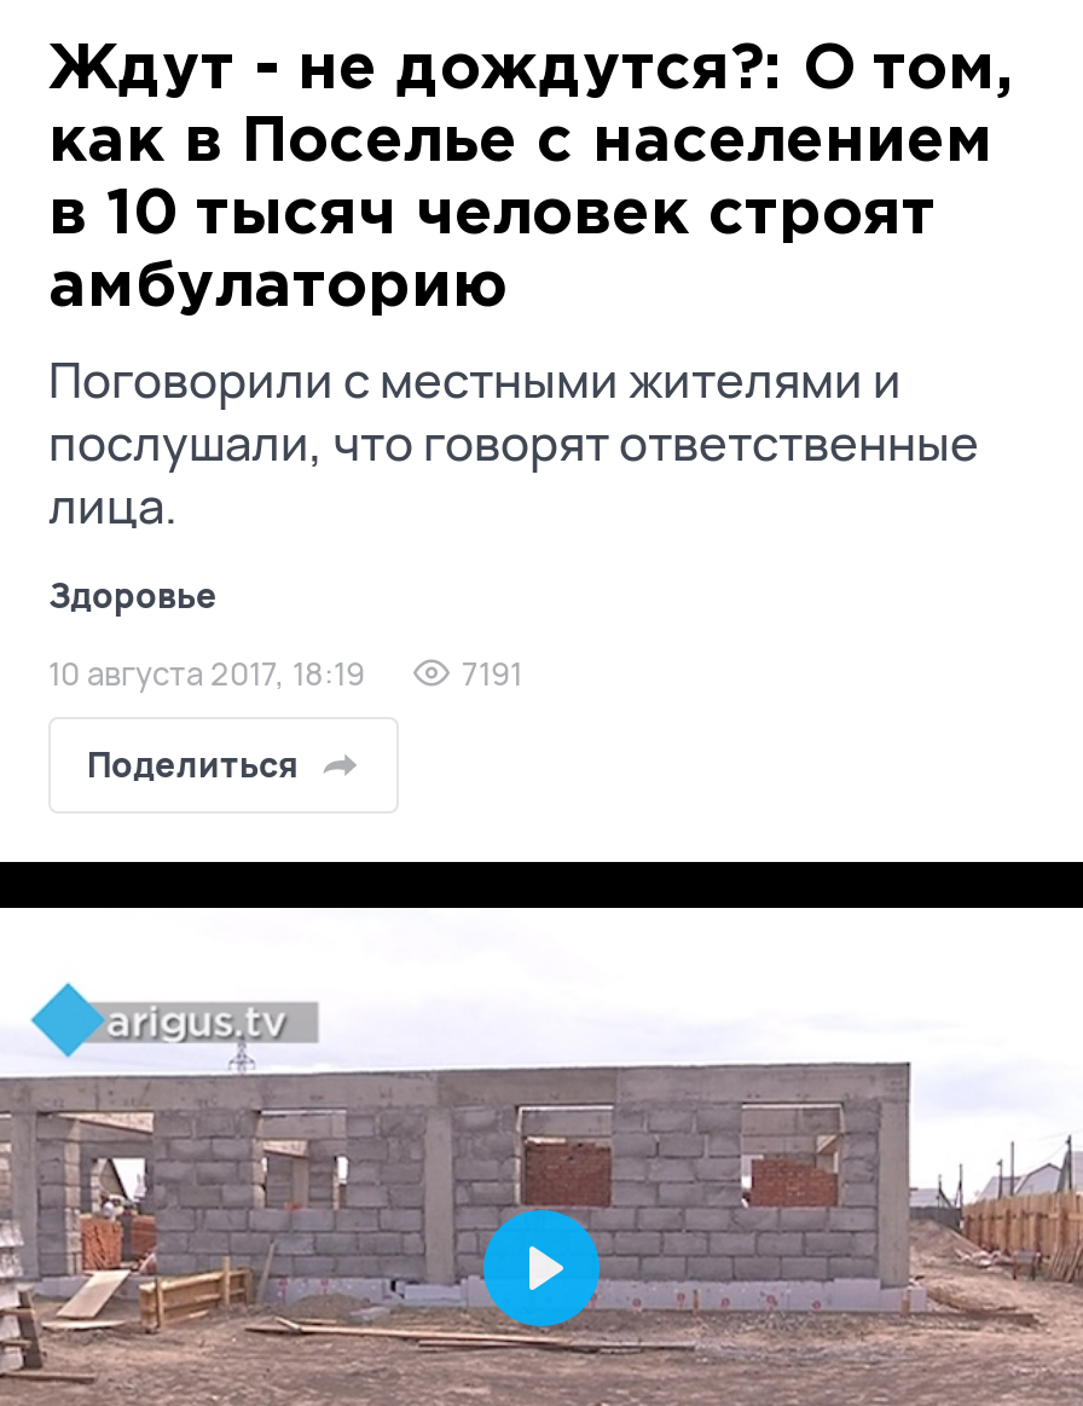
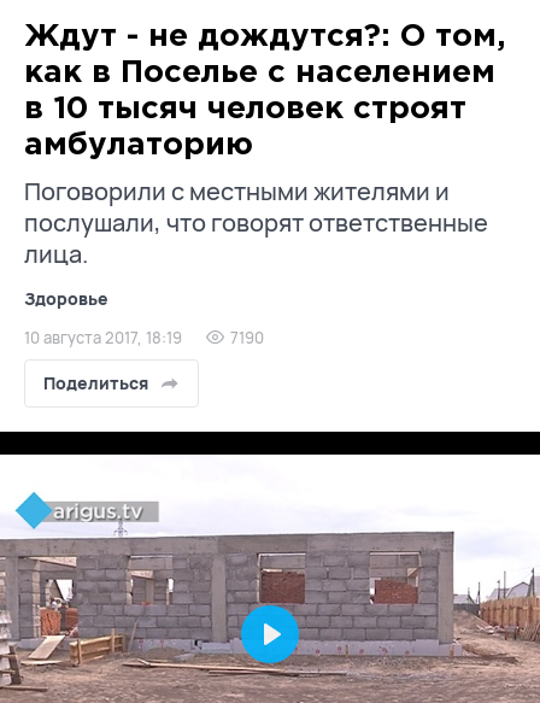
[462,652,522,695] 7191 -> [230,327,264,348] 7190

